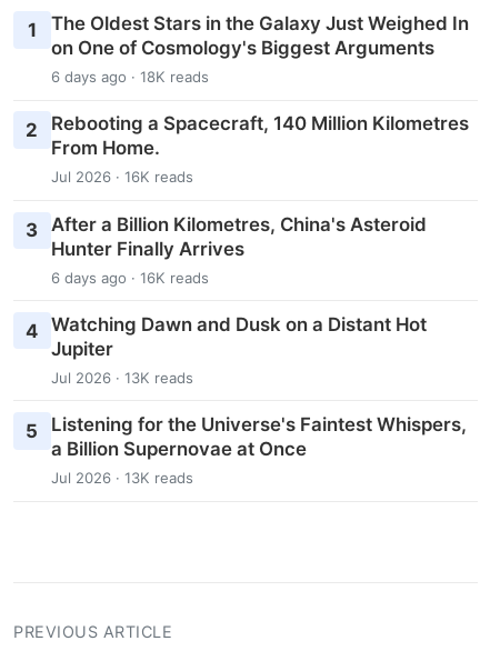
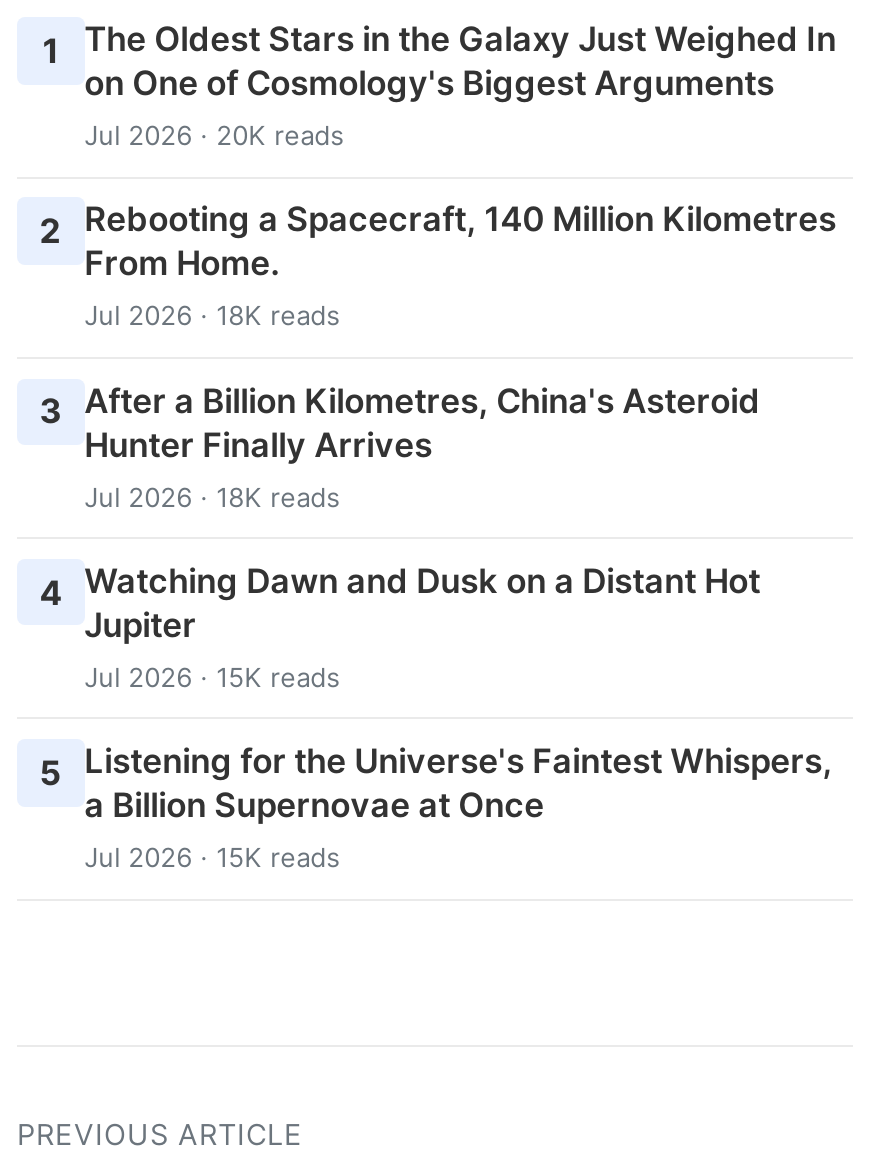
[51,68,208,86] 6 days ago · 18K reads -> [84,119,344,151] Jul 2026 · 20K reads
[51,168,193,186] Jul 2026 · 16K reads -> [84,300,340,332] Jul 2026 · 18K reads
[51,268,208,286] 6 days ago · 16K reads -> [84,480,340,512] Jul 2026 · 18K reads
[51,369,193,386] Jul 2026 · 13K reads -> [84,661,340,693] Jul 2026 · 15K reads
[51,469,193,487] Jul 2026 · 13K reads -> [84,841,340,873] Jul 2026 · 15K reads

